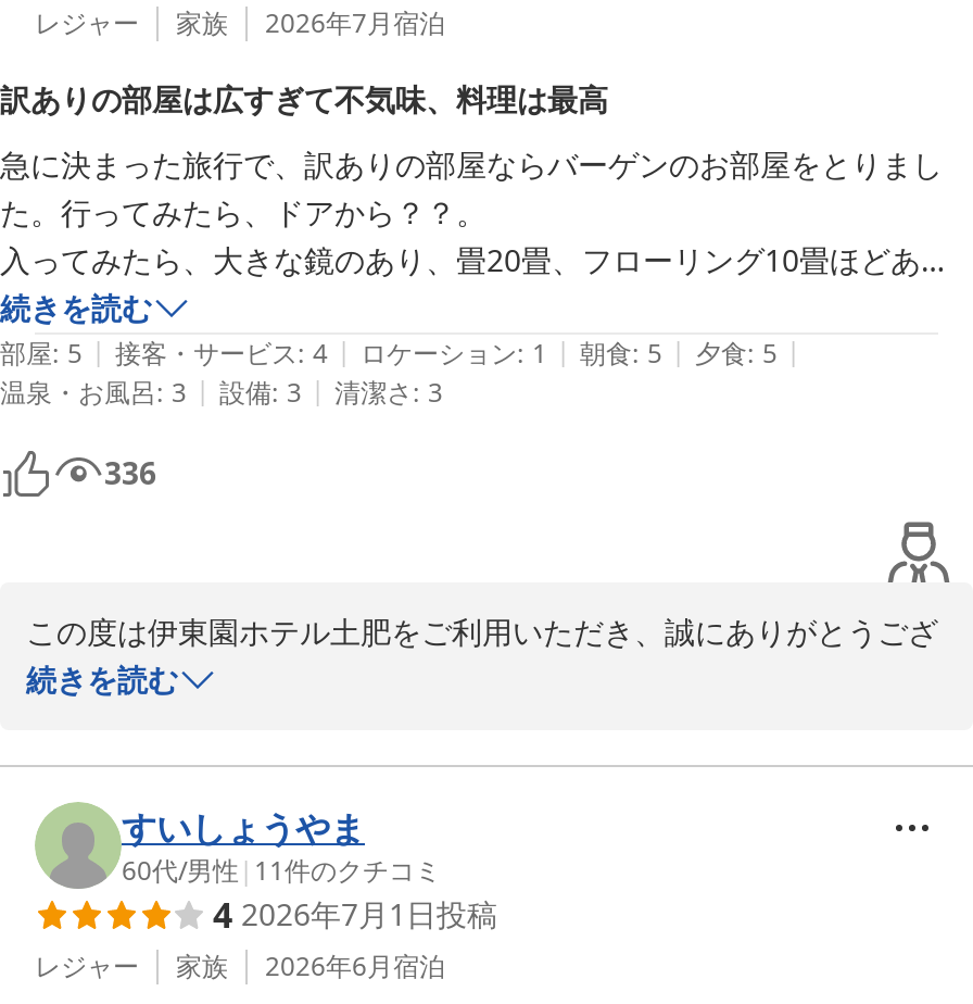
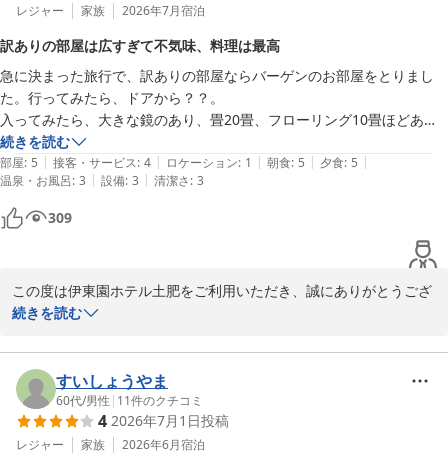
[104,452,156,493] 336 -> [48,208,72,227] 309

